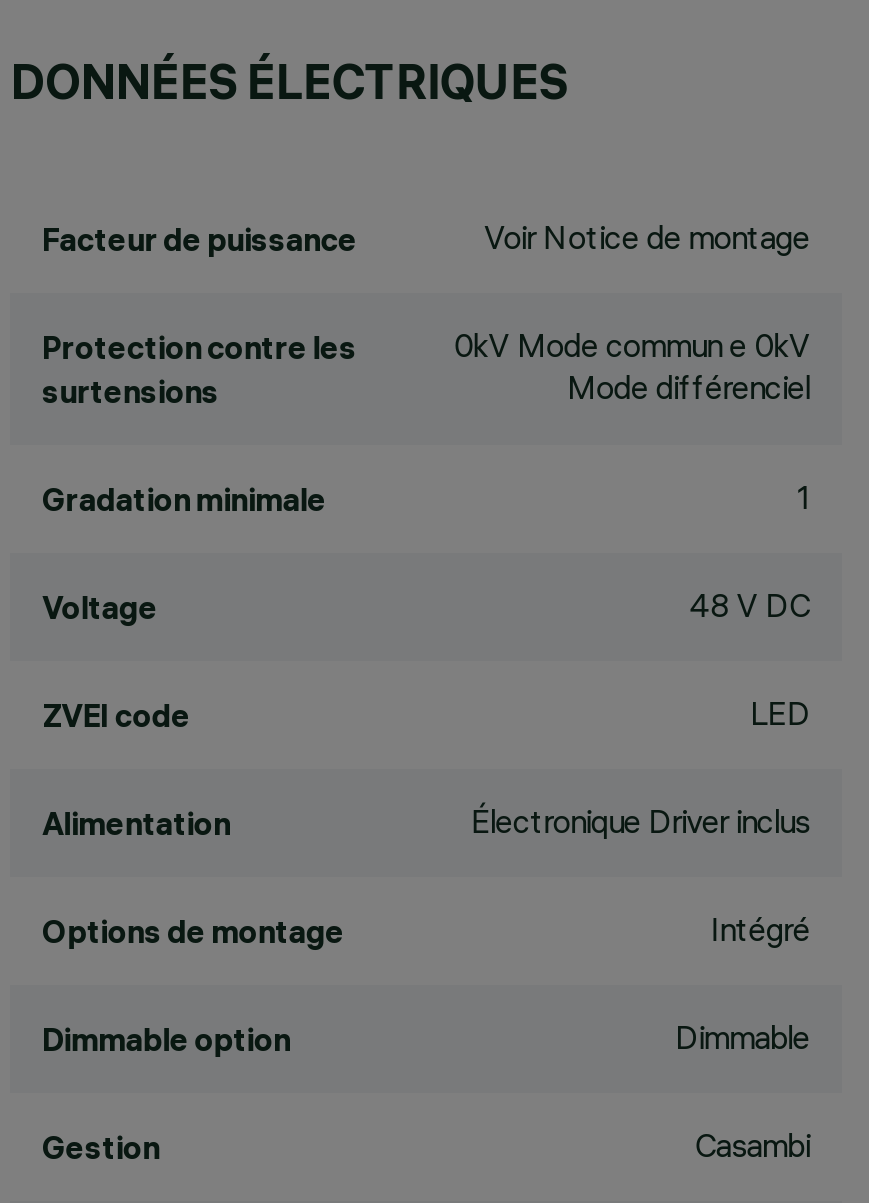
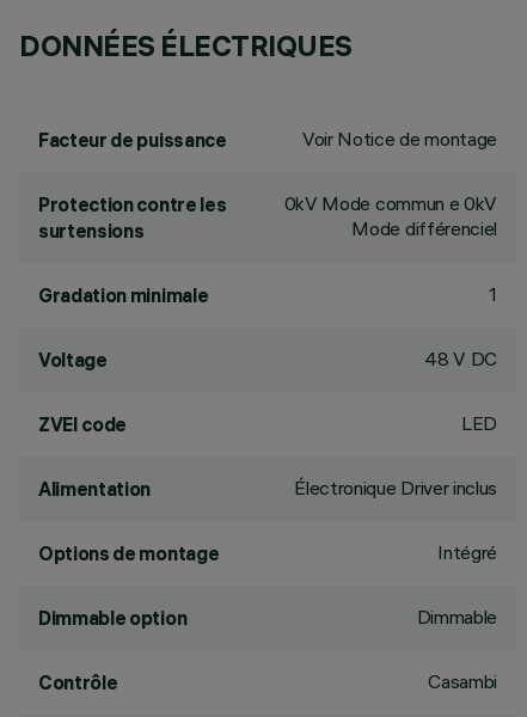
[42,1127,160,1167] Gestion -> [38,670,118,694] Contrôle

